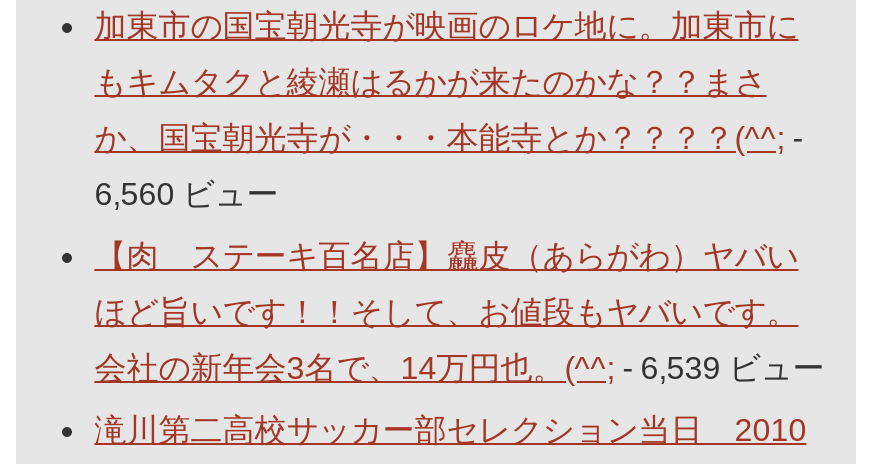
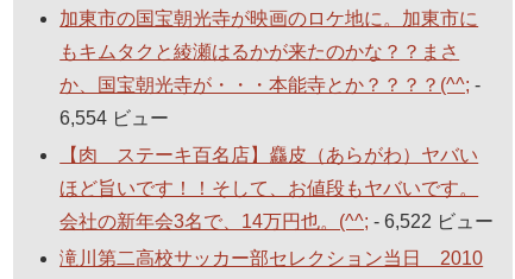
[94,177,278,211] 6,560 ビュー -> [60,108,169,128] 6,554 ビュー
[94,352,824,386] 会社の新年会3名で、14万円也。(^^; - 6,539 ビュー -> [60,212,494,232] 会社の新年会3名で、14万円也。(^^; - 6,522 ビュー

